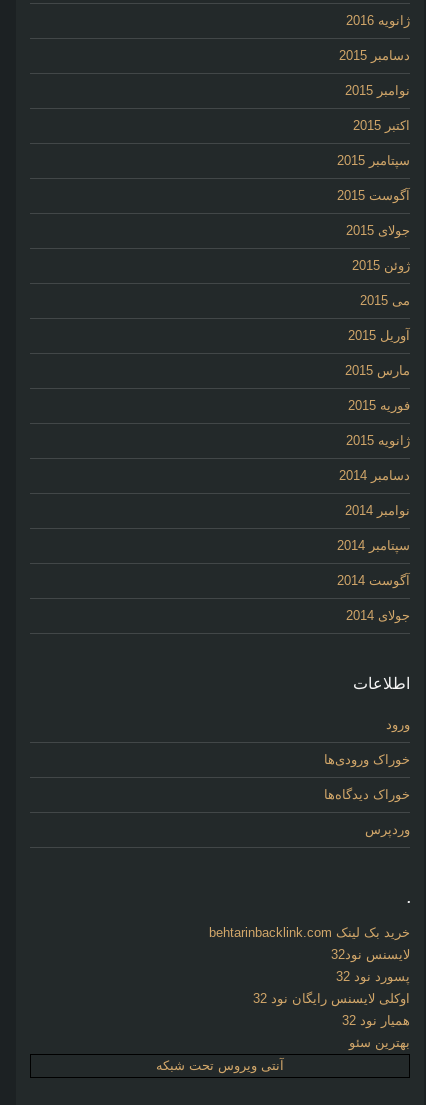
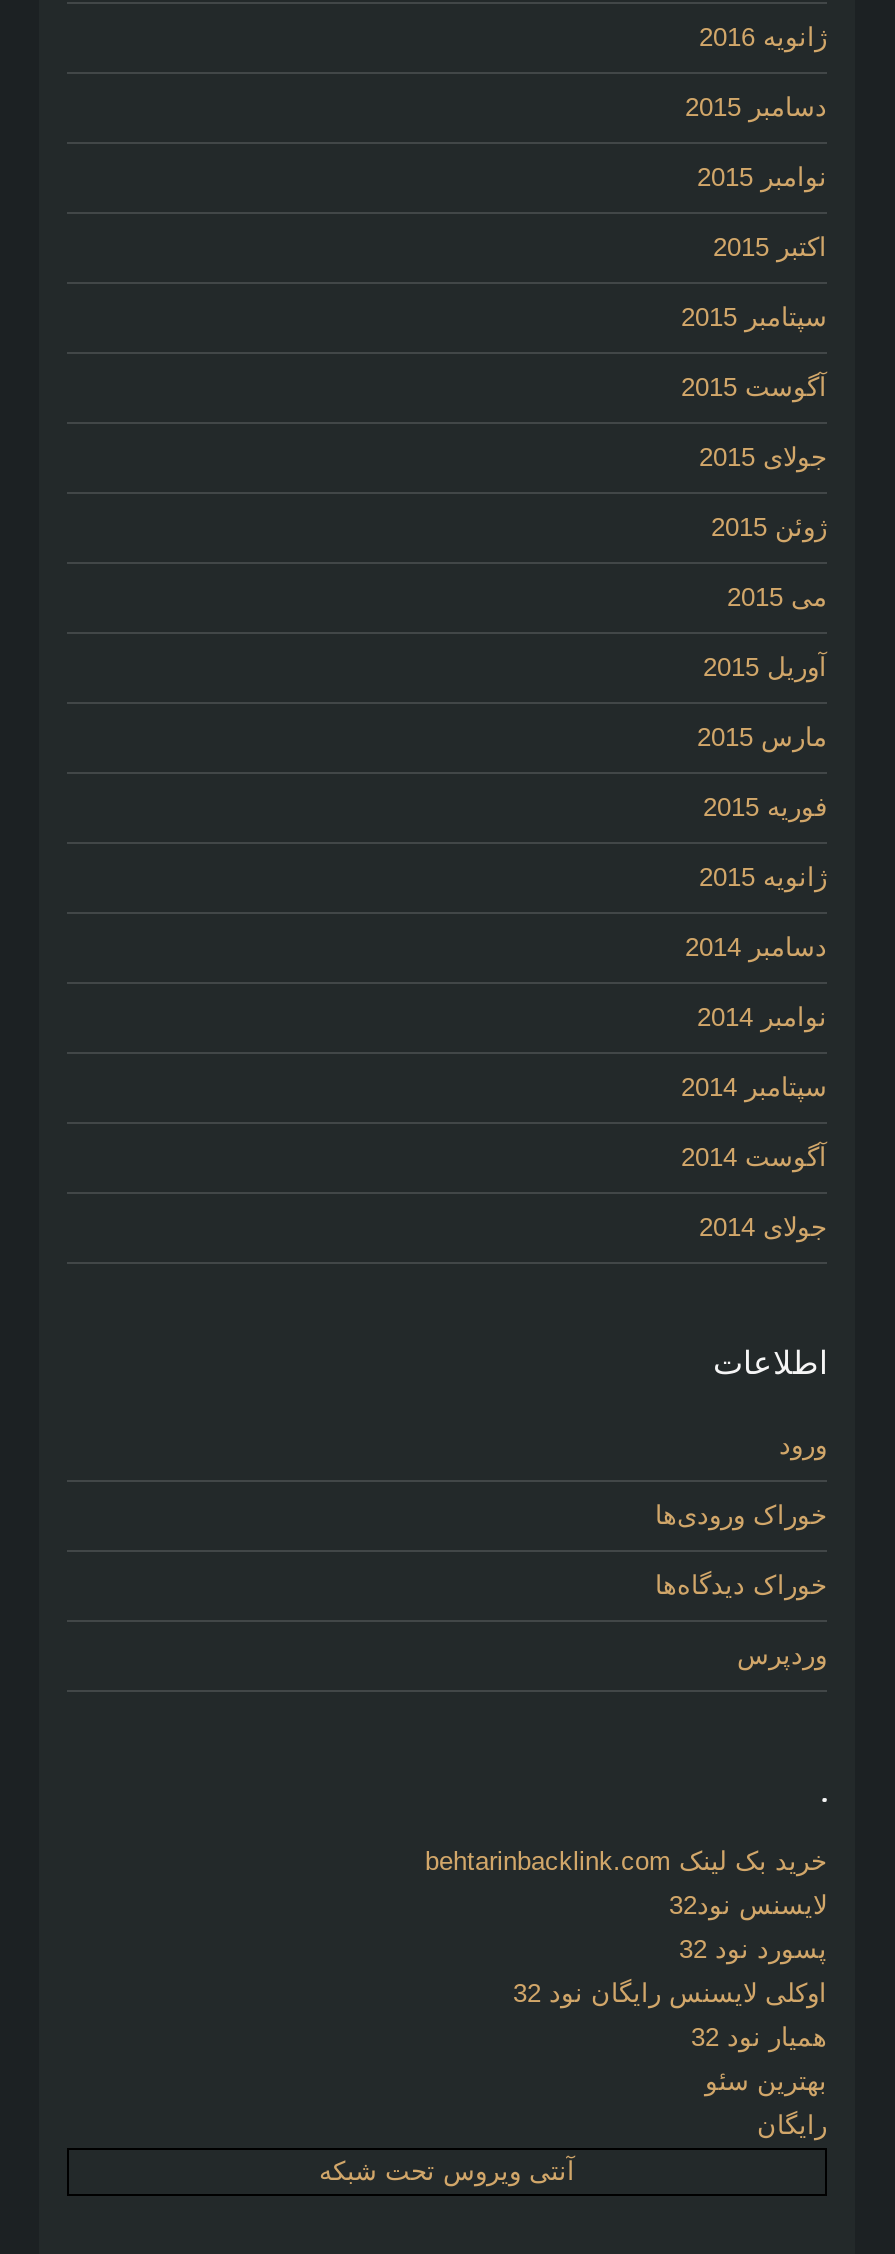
none -> [757,2109,827,2139] رایگان

